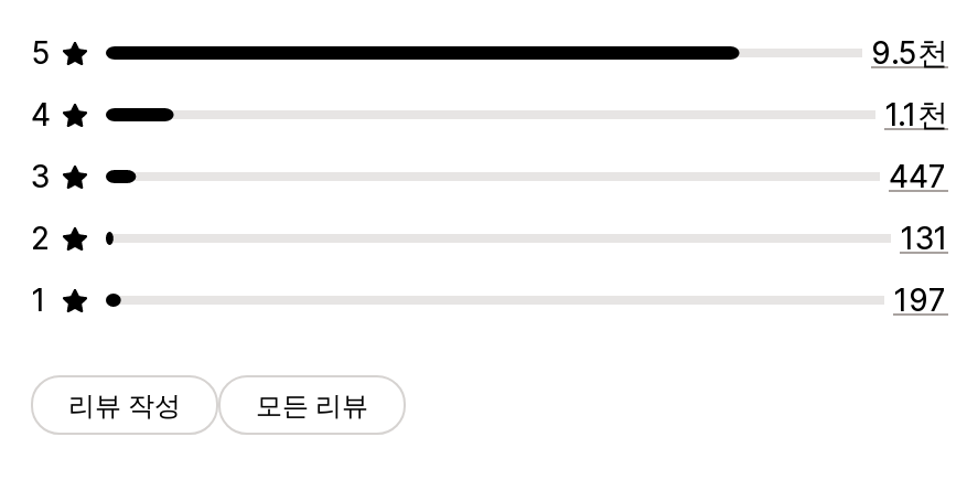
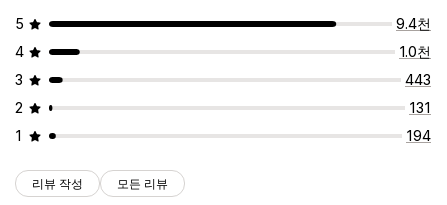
[871,34,948,72] 9.5천 -> [396,15,431,32] 9.4천
[884,96,948,134] 1.1천 -> [399,43,431,60] 1.0천
[889,158,948,195] 447 -> [405,71,431,88] 443
[893,281,948,319] 197 -> [406,127,431,144] 194

